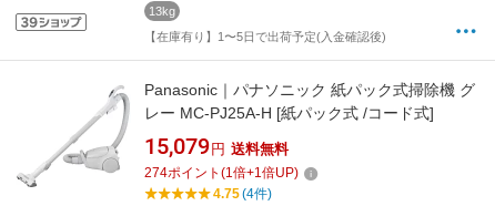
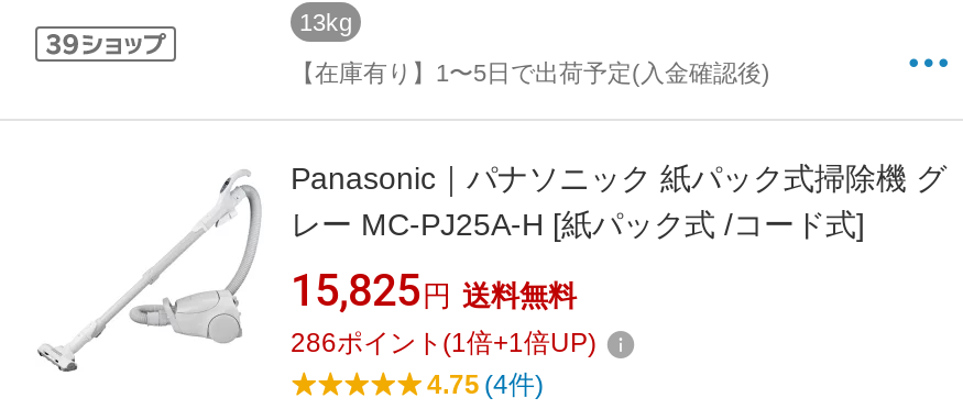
[144,133,289,159] 15,079円 送料無料 -> [291,264,577,317] 15,825円 送料無料
[144,165,299,181] 274ポイント(1倍+1倍UP) -> [291,328,597,358] 286ポイント(1倍+1倍UP)

